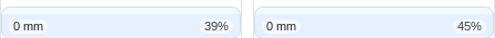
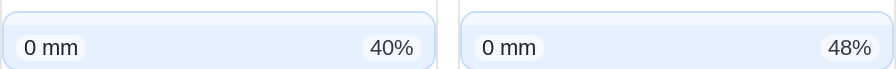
[204,19,229,32] 39% -> [370,34,414,58] 40%
[457,19,482,32] 45% -> [828,34,872,58] 48%

